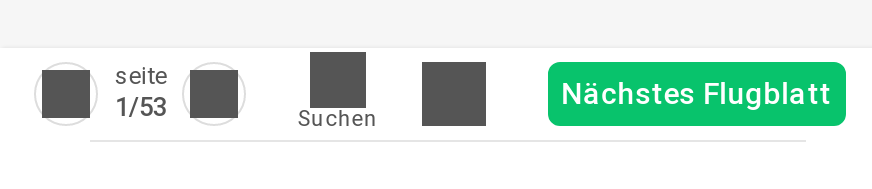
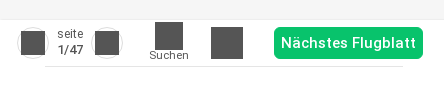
[115,91,167,121] 1/53 -> [57,41,83,56] 1/47

